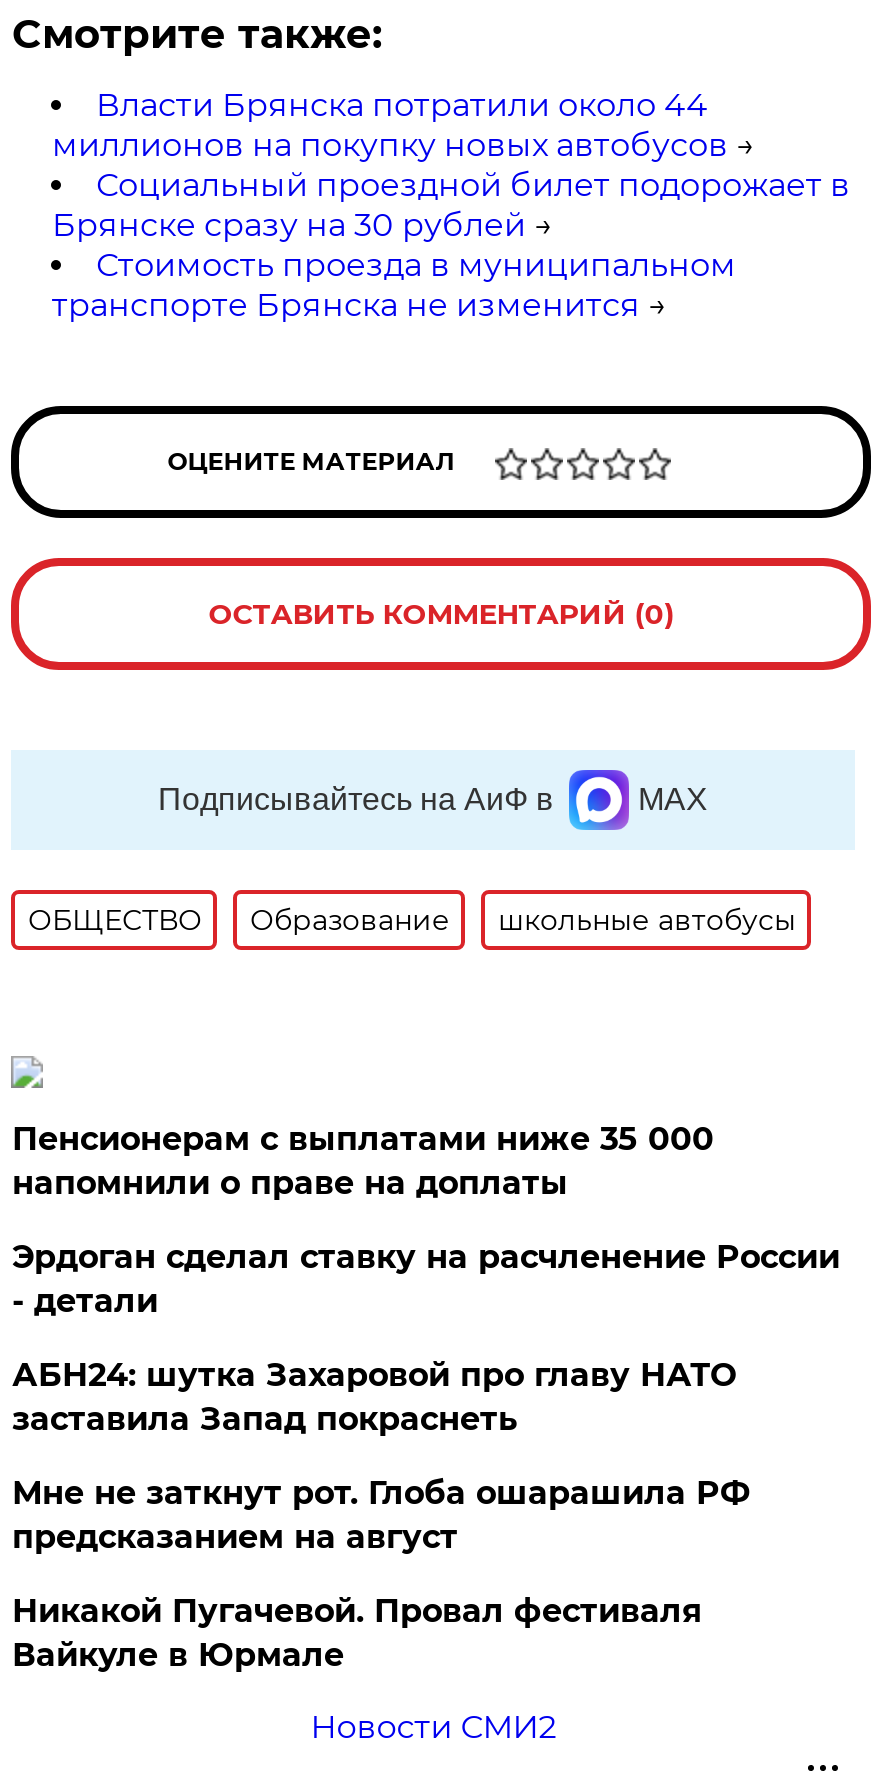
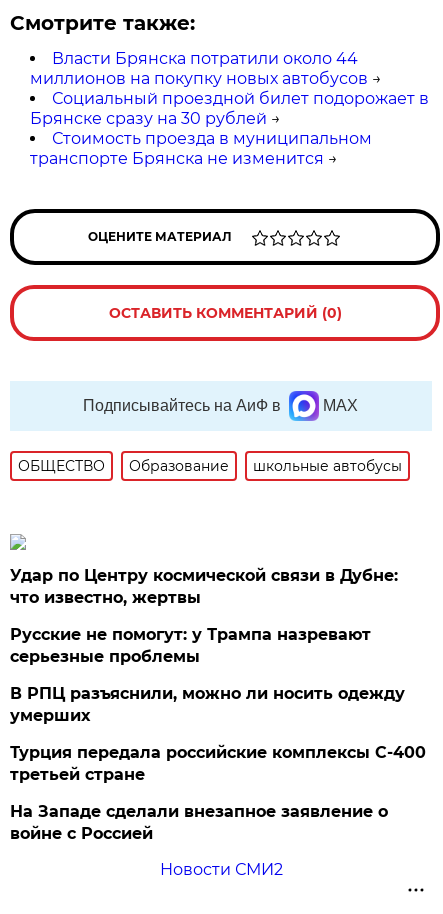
[12,1120,714,1202] Пенсионерам с выплатами ниже 35 000 | напомнили о праве на доплаты -> [10,566,398,607] Удар по Центру космической связи в Дубне: | что известно, жертвы
[12,1238,840,1320] Эрдоган сделал ставку на расчленение России | - детали -> [10,625,371,666] Русские не помогут: у Трампа назревают | серьезные проблемы
[12,1356,736,1438] АБН24: шутка Захаровой про главу НАТО | заставила Запад покраснеть -> [10,684,405,725] В РПЦ разъяснили, можно ли носить одежду | умерших
[12,1474,750,1556] Мне не заткнут рот. Глоба ошарашила РФ | предсказанием на август -> [10,743,426,784] Турция передала российские комплексы С-400 | третьей стране
[12,1592,702,1674] Никакой Пугачевой. Провал фестиваля | Вайкуле в Юрмале -> [10,802,388,843] На Западе сделали внезапное заявление о | войне с Россией

